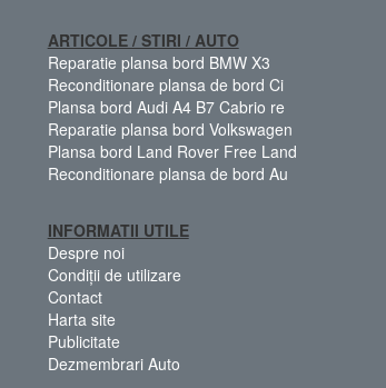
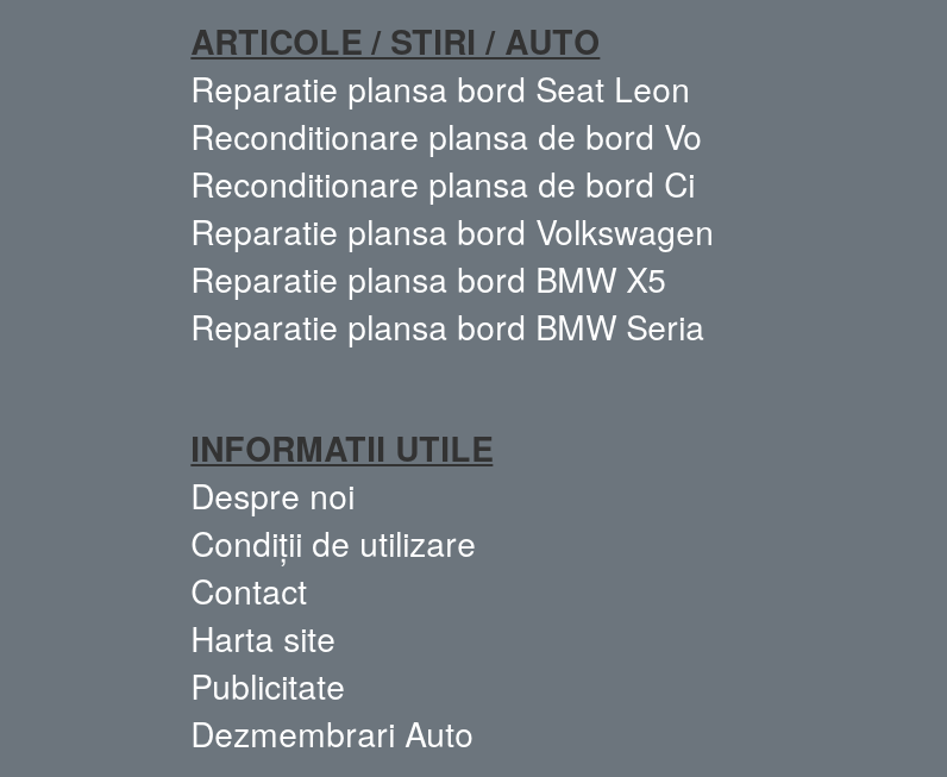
[47,51,270,73] Reparatie plansa bord BMW X3 -> [191,64,702,159] Reparatie plansa bord Seat Leon | Reconditionare plansa de bord Vo
moved [47,73,283,95] -> [191,159,695,207]: Reconditionare plansa de bord Ci
[47,95,284,118] Plansa bord Audi A4 B7 Cabrio re -> none
[47,140,297,184] Plansa bord Land Rover Free Land | Reconditionare plansa de bord Au -> [191,254,705,349] Reparatie plansa bord BMW X5 | Reparatie plansa bord BMW Seria

